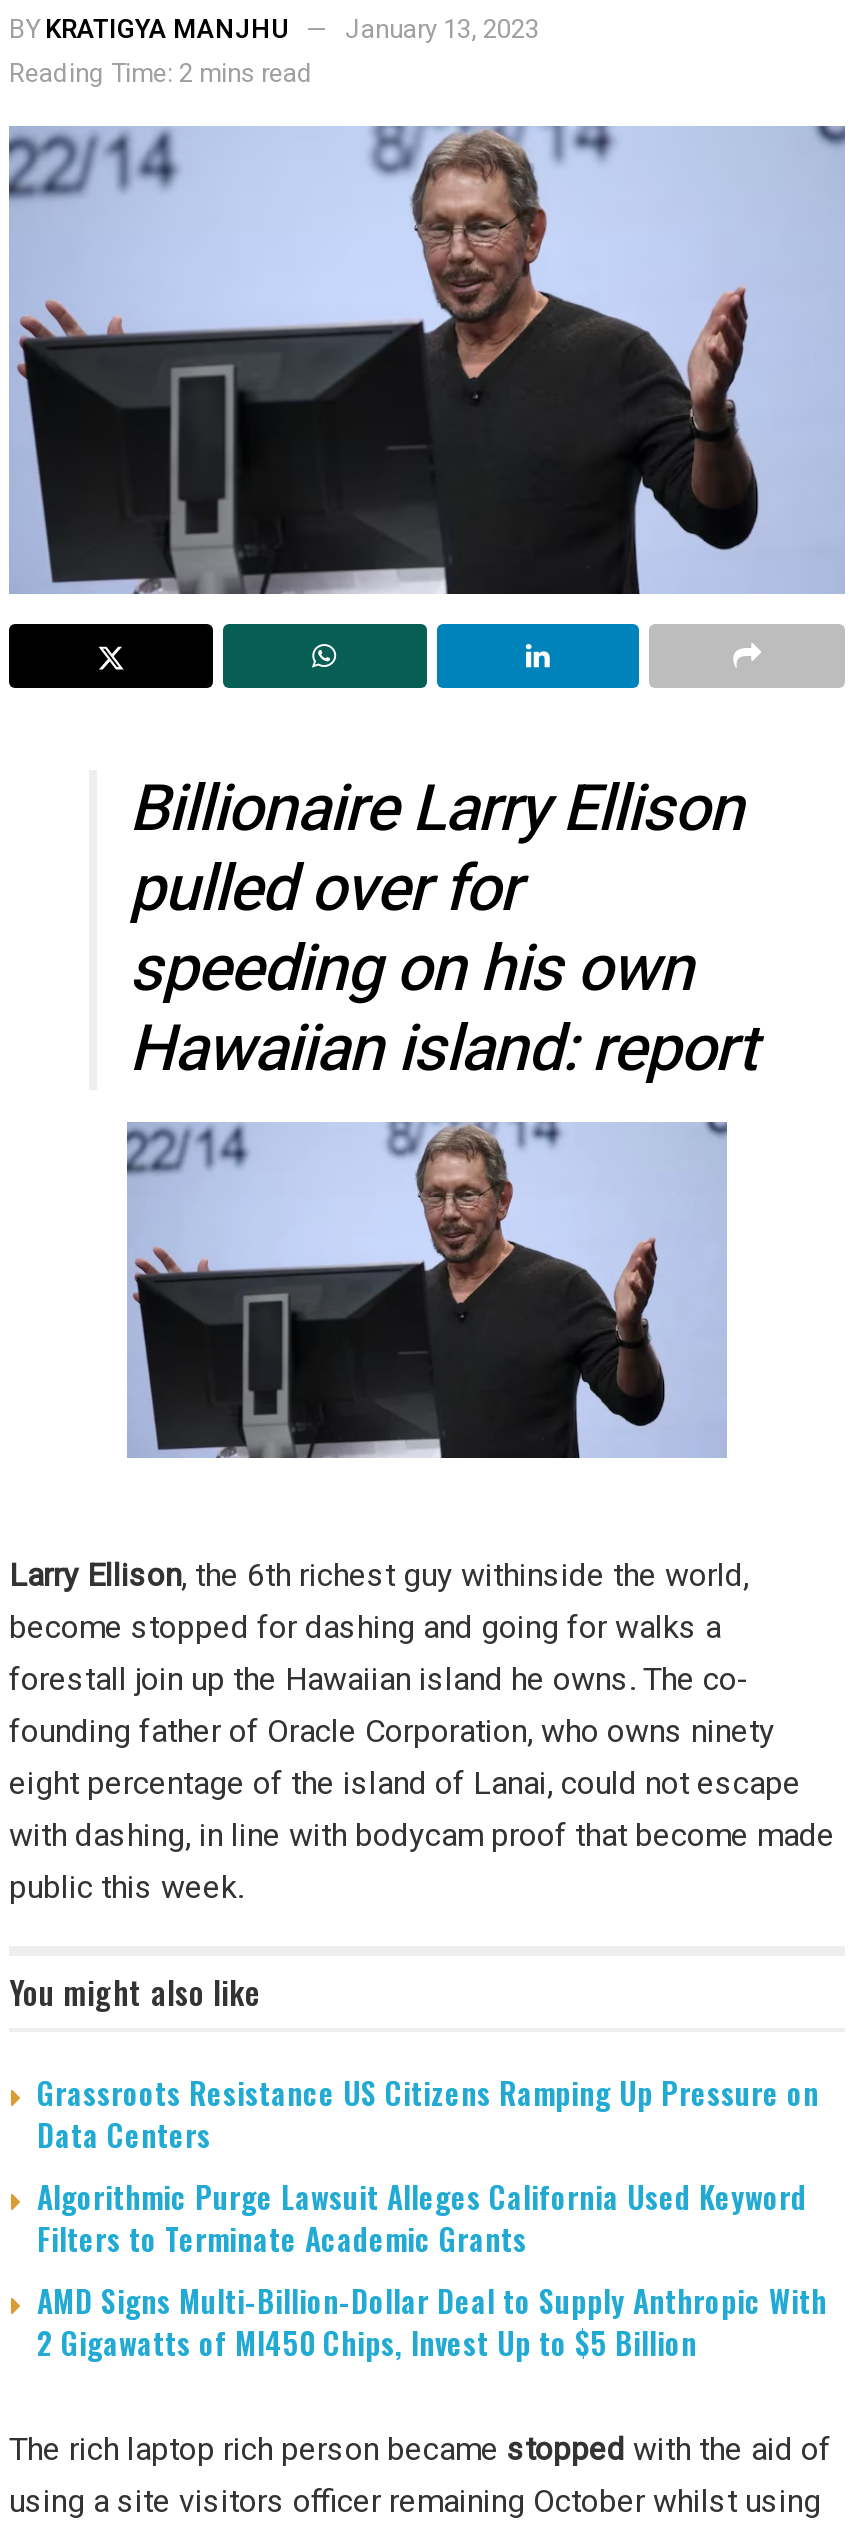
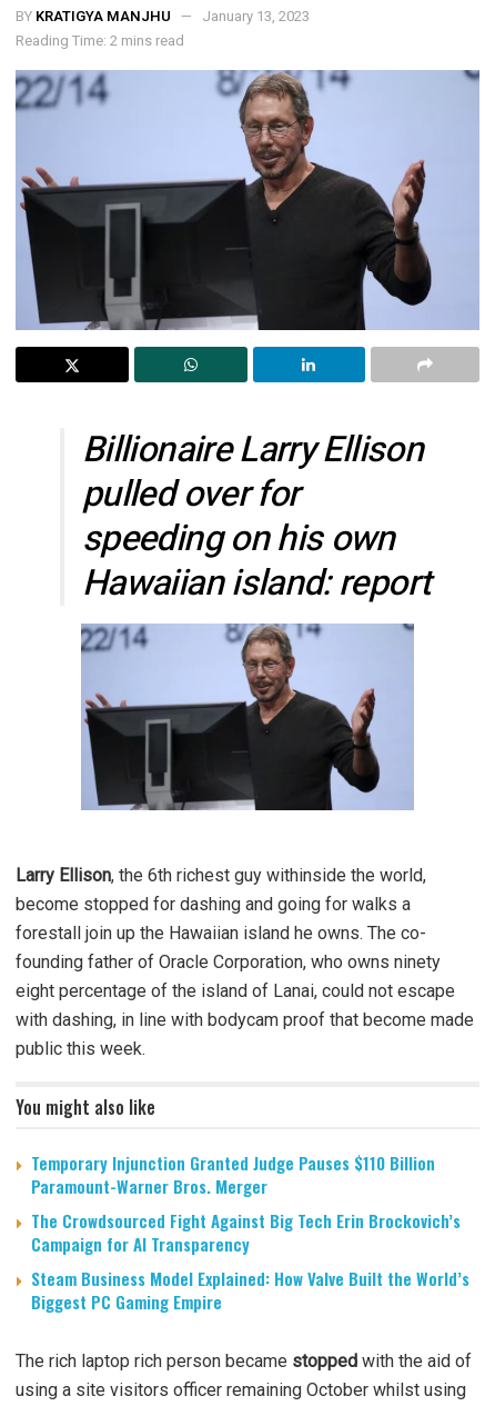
[37,2070,827,2364] Grassroots Resistance US Citizens Ramping Up Pressure on | Data Centers | Algorithmic Purge Lawsuit Alleges California Used Keyword | Filters to Terminate Academic Grants | AMD Signs Multi-Billion-Dollar Deal to Supply Anthropic With | 2 Gigawatts of MI450 Chips, Invest Up to $5 Billion -> [31,1151,469,1314] Temporary Injunction Granted Judge Pauses $110 Billion | Paramount-Warner Bros. Merger | The Crowdsourced Fight Against Big Tech Erin Brockovich’s | Campaign for AI Transparency | Steam Business Model Explained: How Valve Built the World’s | Biggest PC Gaming Empire

